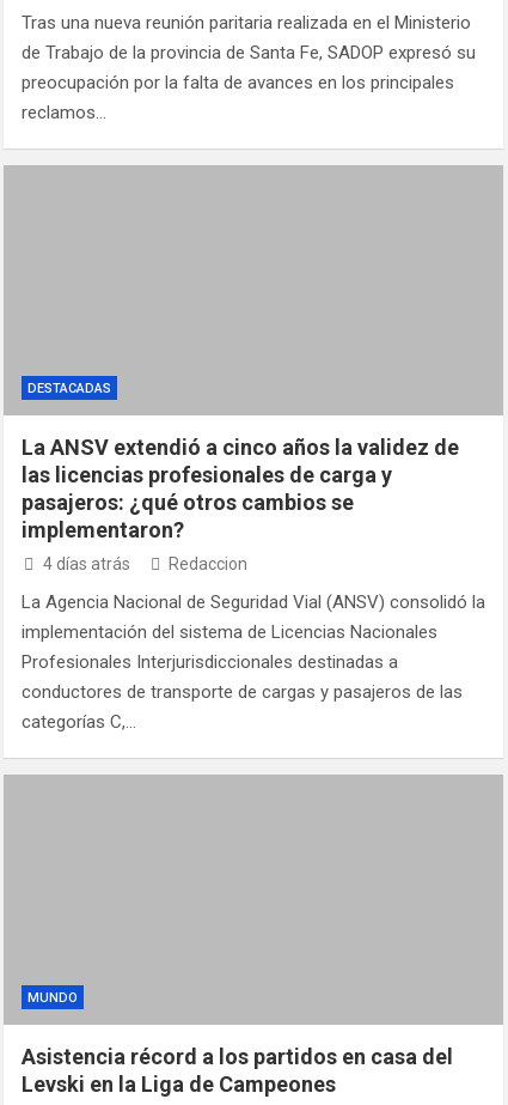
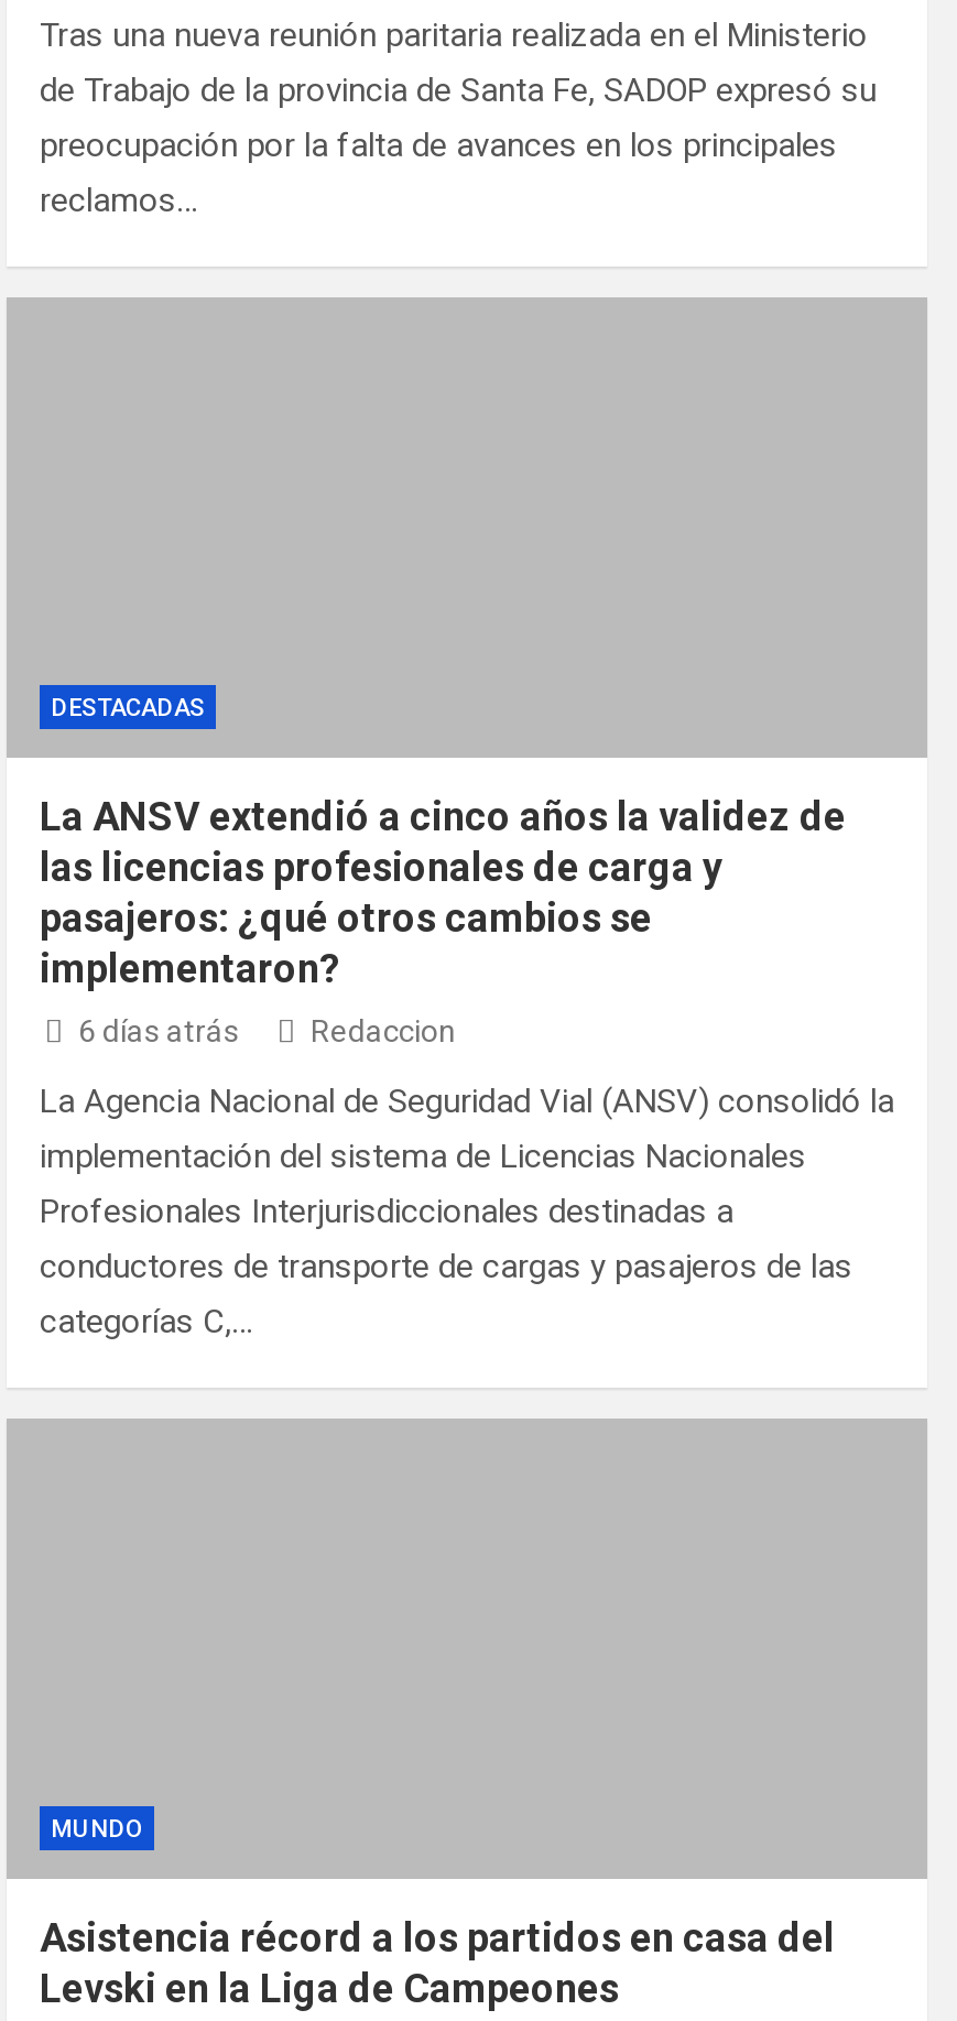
[42,554,130,573] 4 días atrás -> [78,1012,239,1048] 6 días atrás

